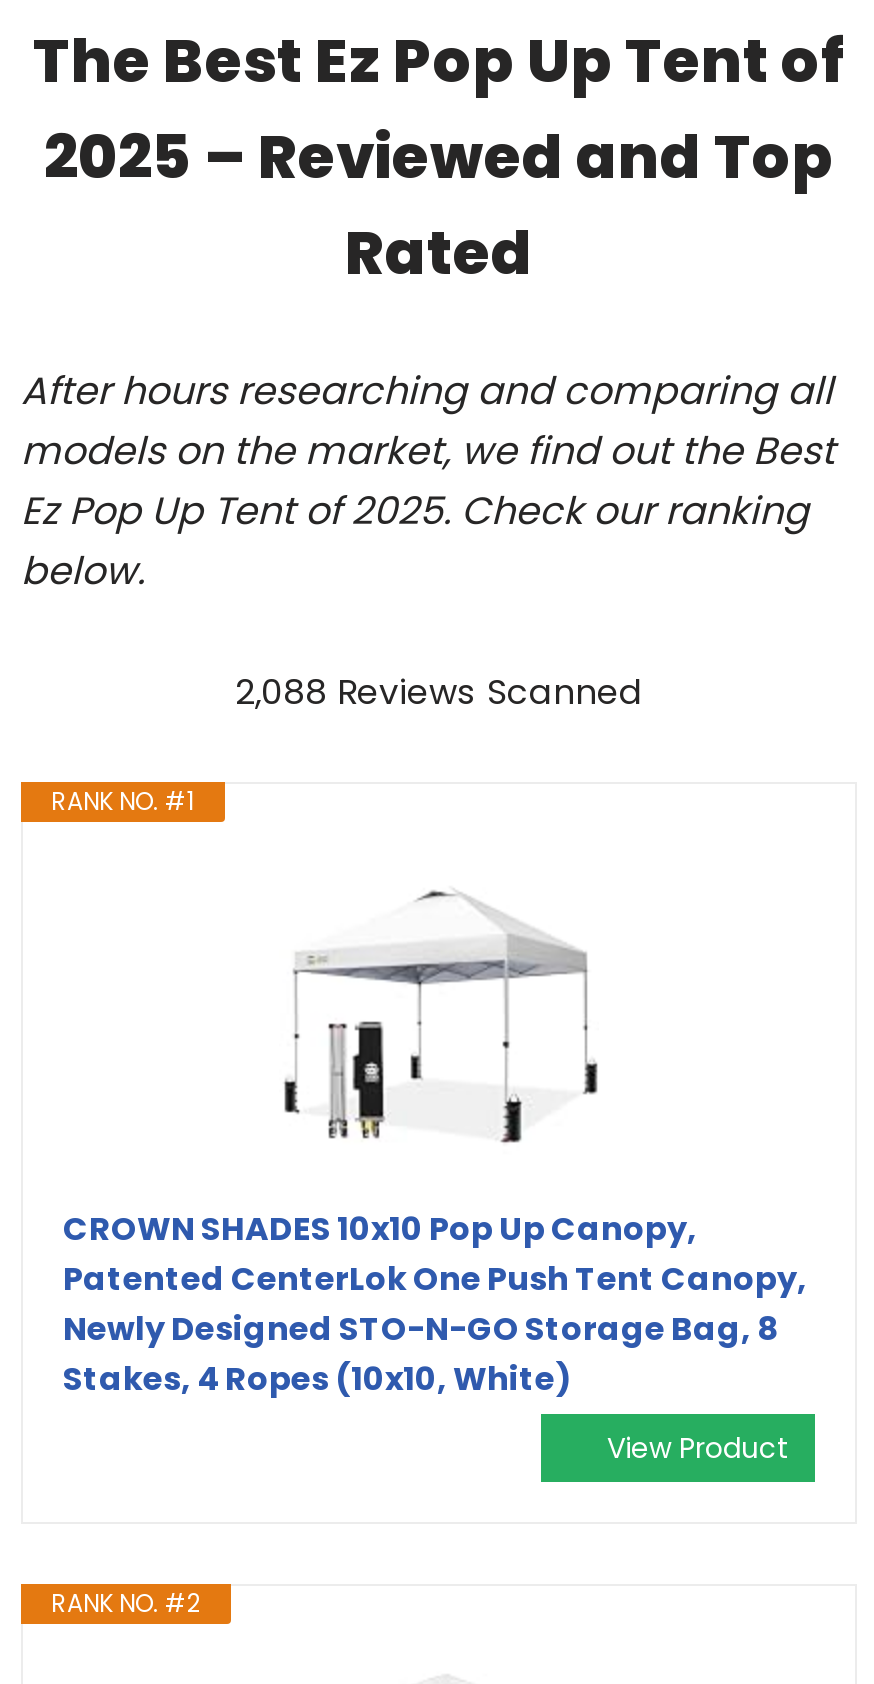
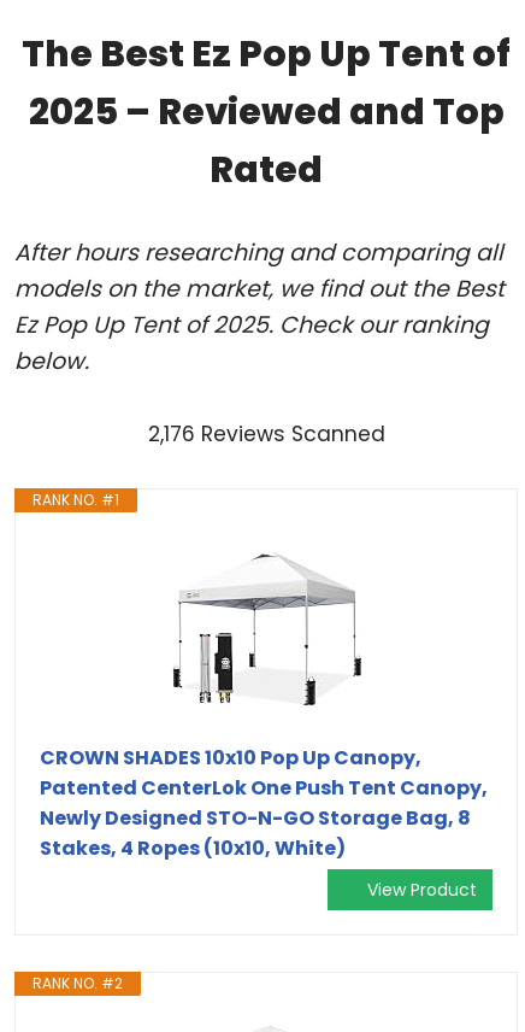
[235,668,643,716] 2,088 Reviews Scanned -> [148,419,385,448] 2,176 Reviews Scanned

